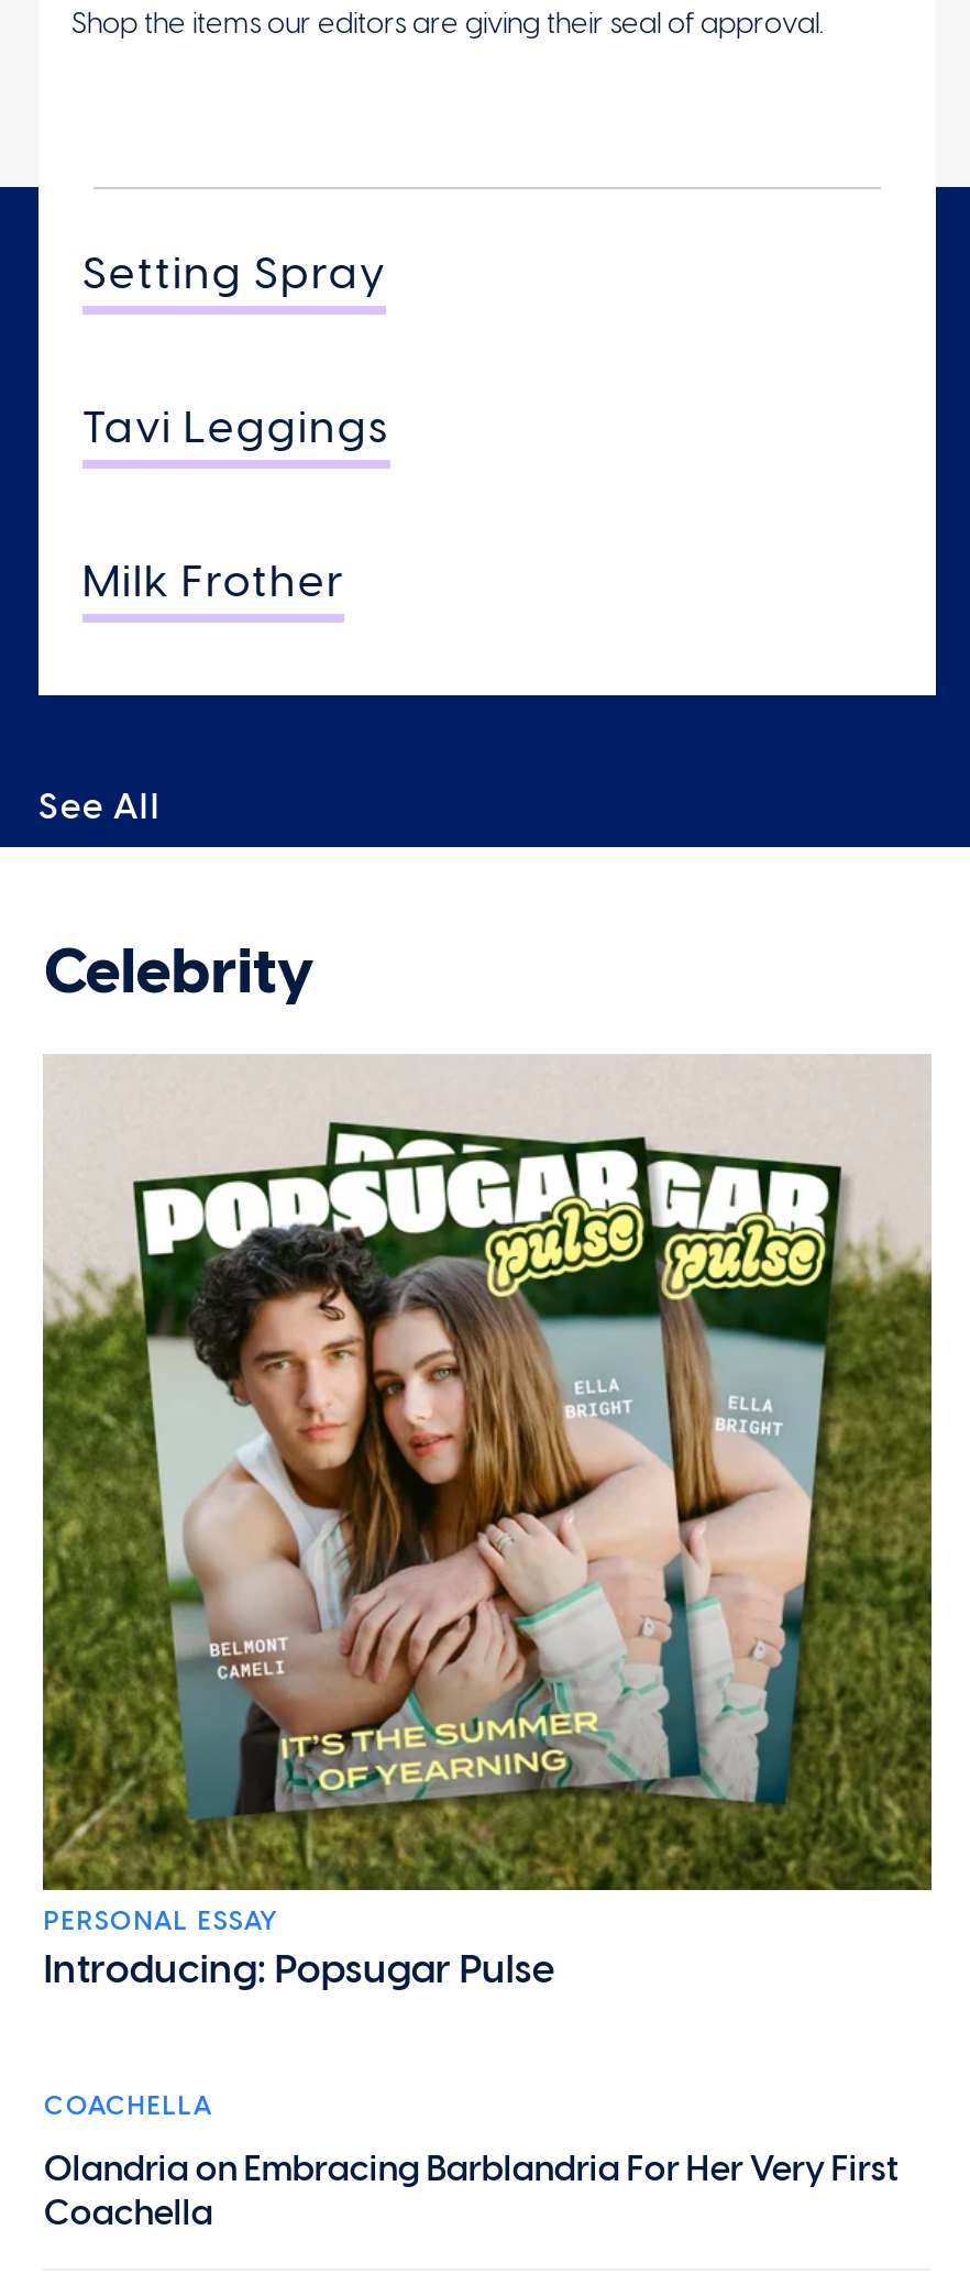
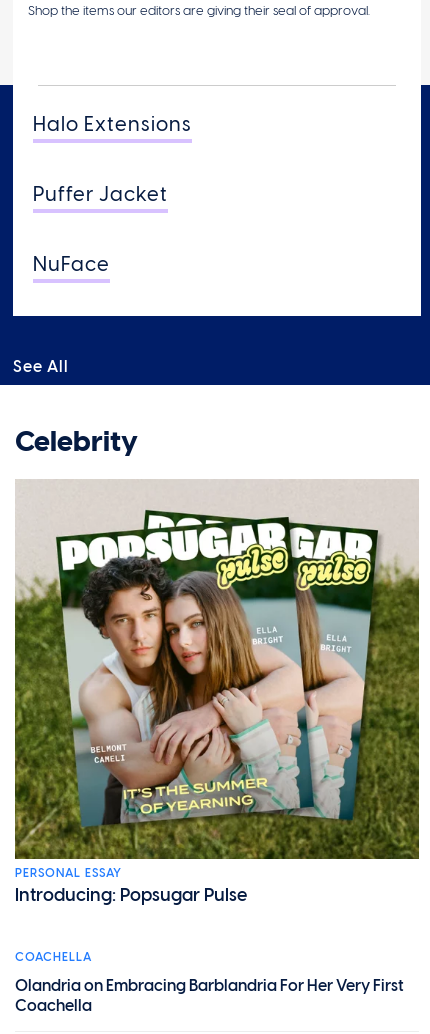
[82,246,386,299] Setting Spray -> [33,112,192,136] Halo Extensions
[82,400,390,453] Tavi Leggings -> [33,182,168,206] Puffer Jacket
[82,554,344,607] Milk Frother -> [33,252,110,276] NuFace

